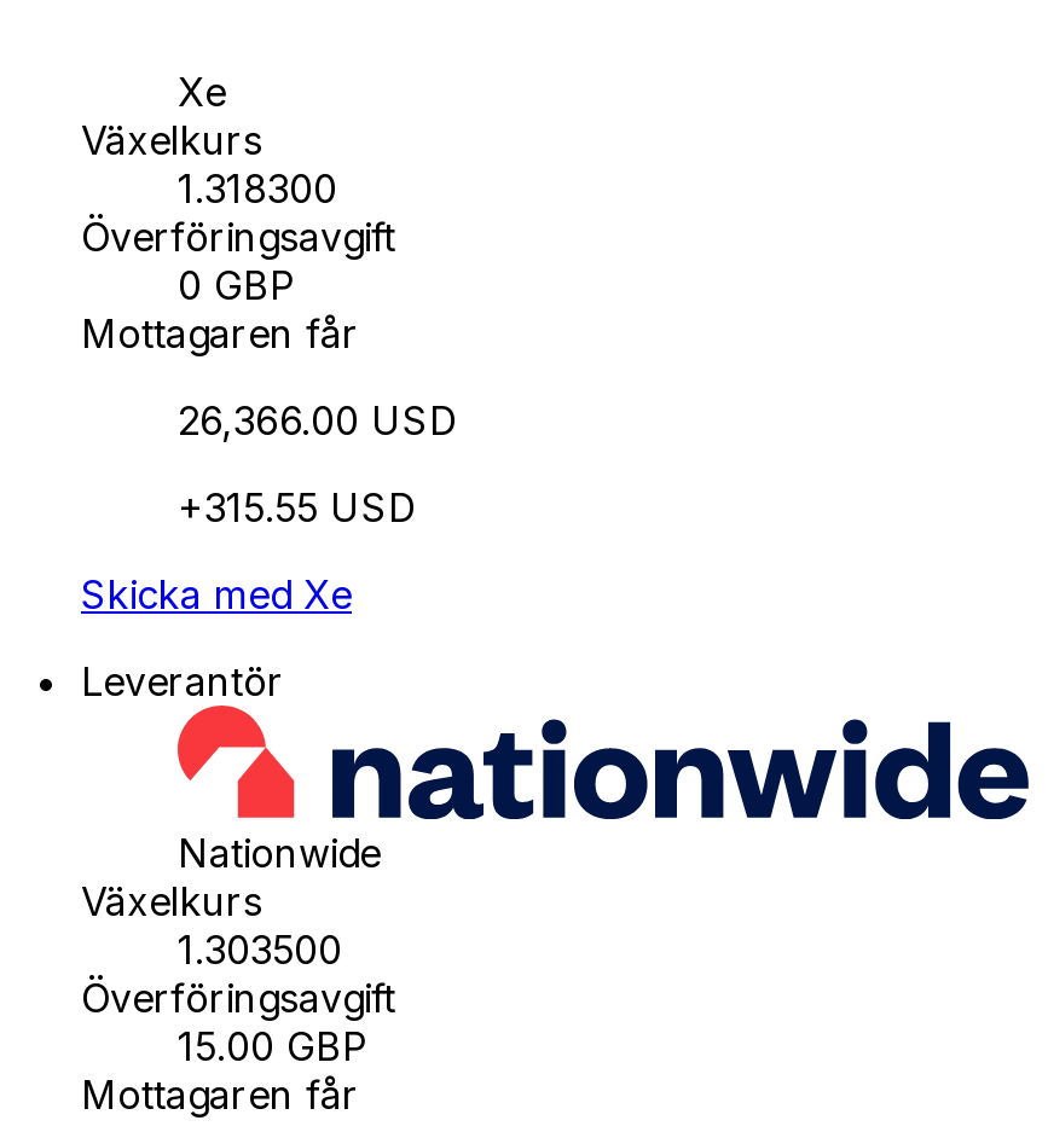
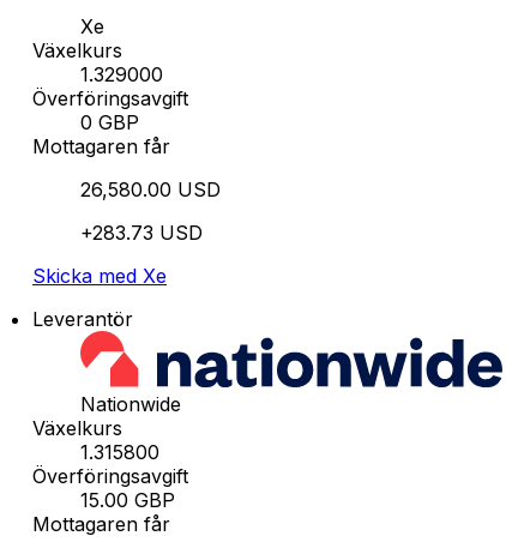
[178,165,337,213] 1.318300 -> [80,63,163,87] 1.329000
[178,397,458,445] 26,366.00 USD -> [80,178,221,202] 26,580.00 USD
[178,484,417,532] +315.55 USD -> [80,221,203,245] +283.73 USD
[178,925,342,974] 1.303500 -> [80,440,159,464] 1.315800

